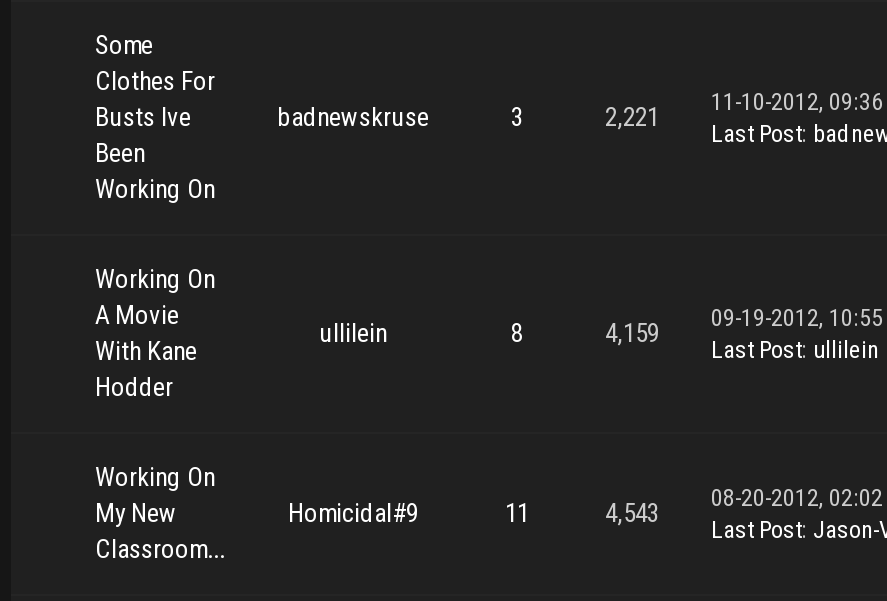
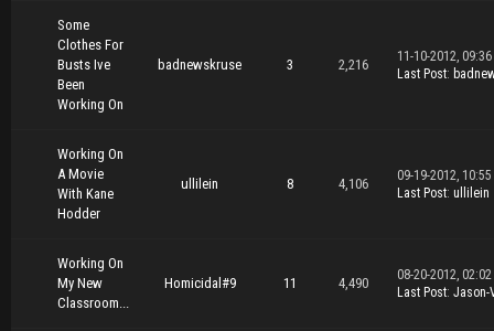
[605,102,659,132] 2,221 -> [339,56,368,73] 2,216
[605,318,659,348] 4,159 -> [339,175,368,192] 4,106
[605,498,659,528] 4,543 -> [339,275,368,291] 4,490

